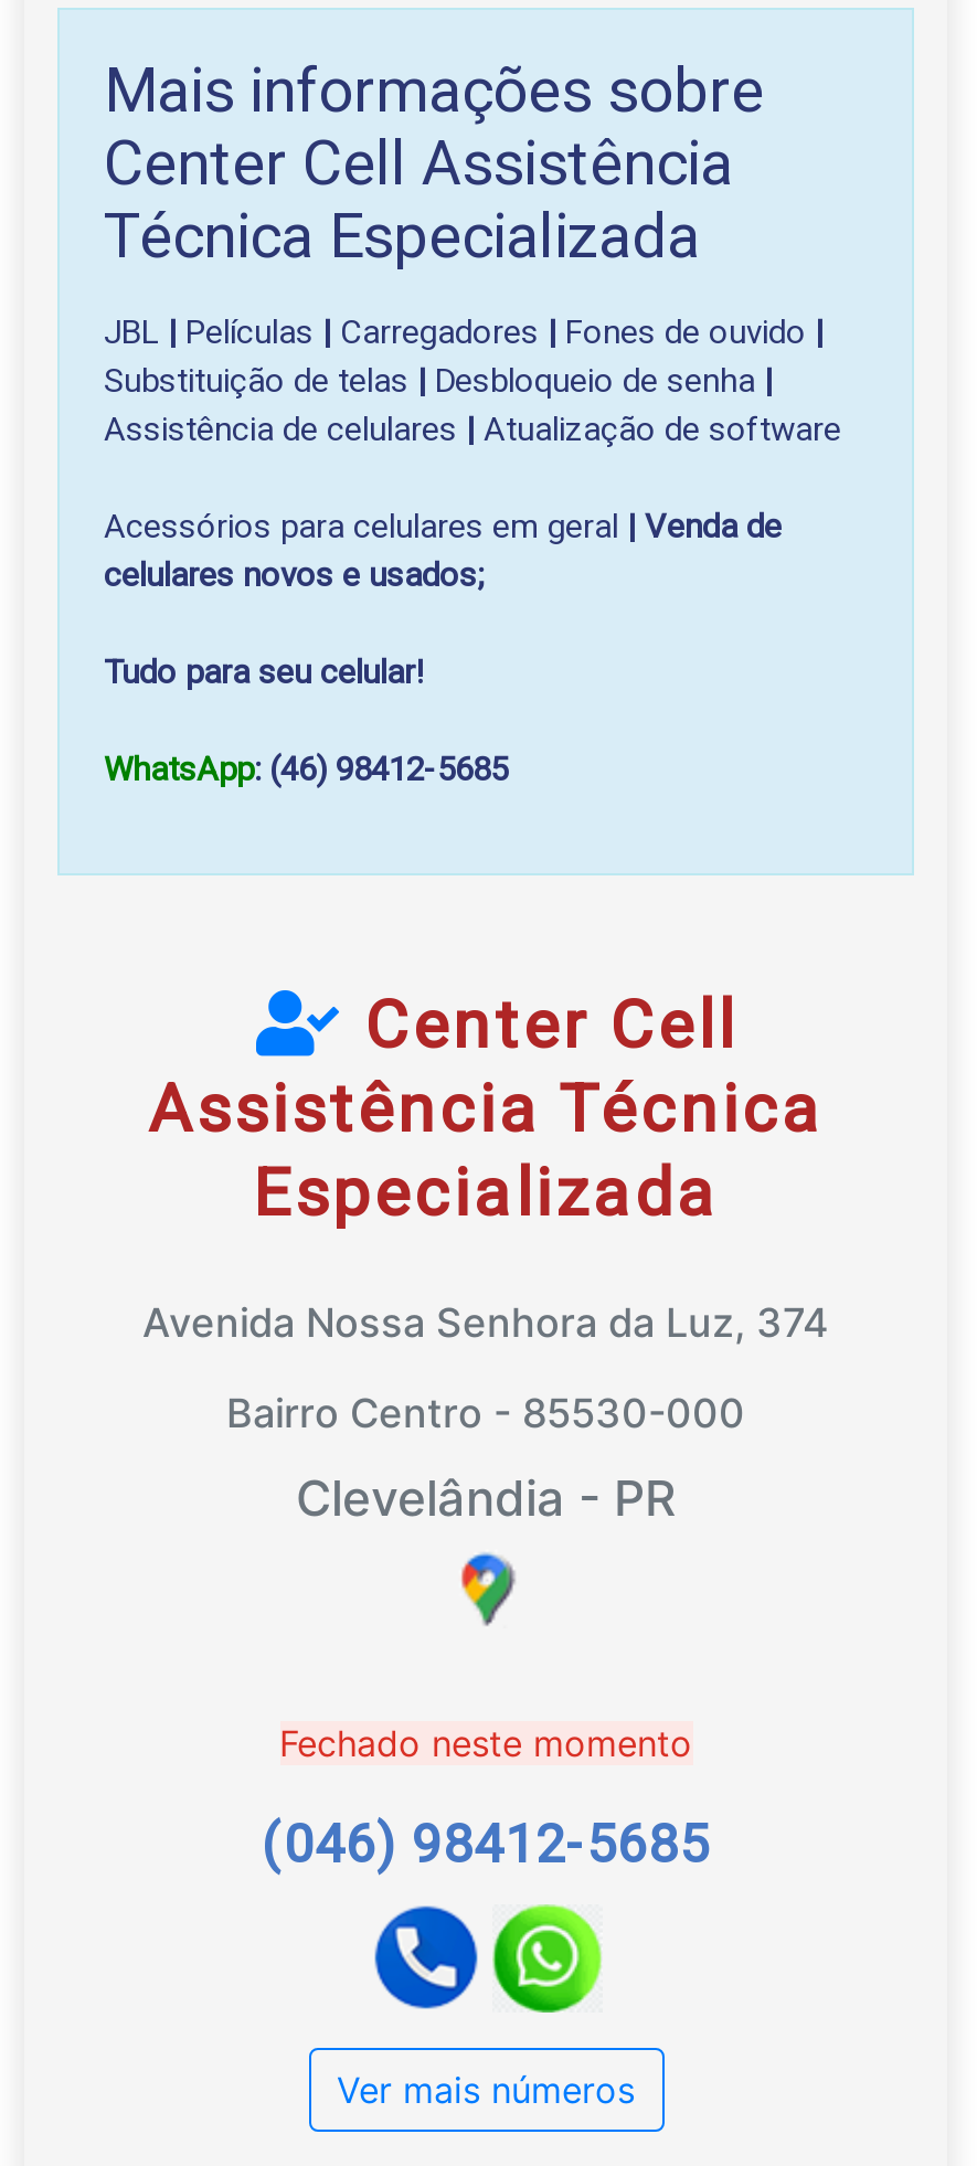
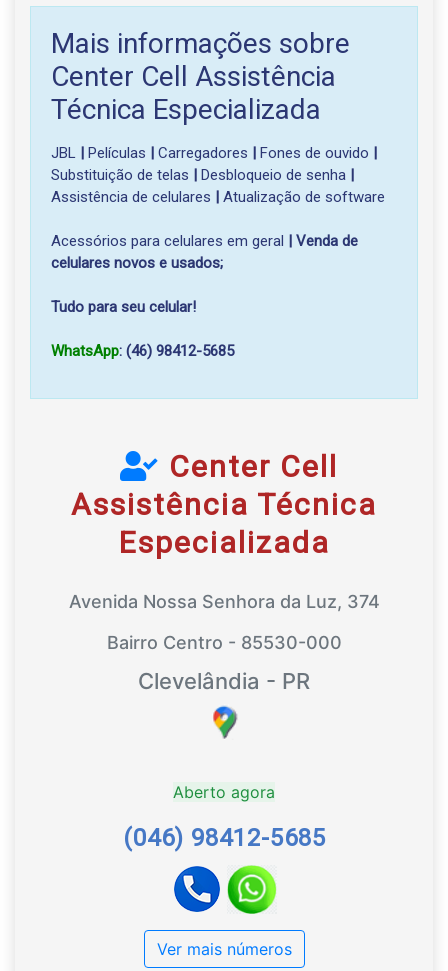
[279,1722,692,1766] Fechado neste momento -> [173,782,275,802] Aberto agora

